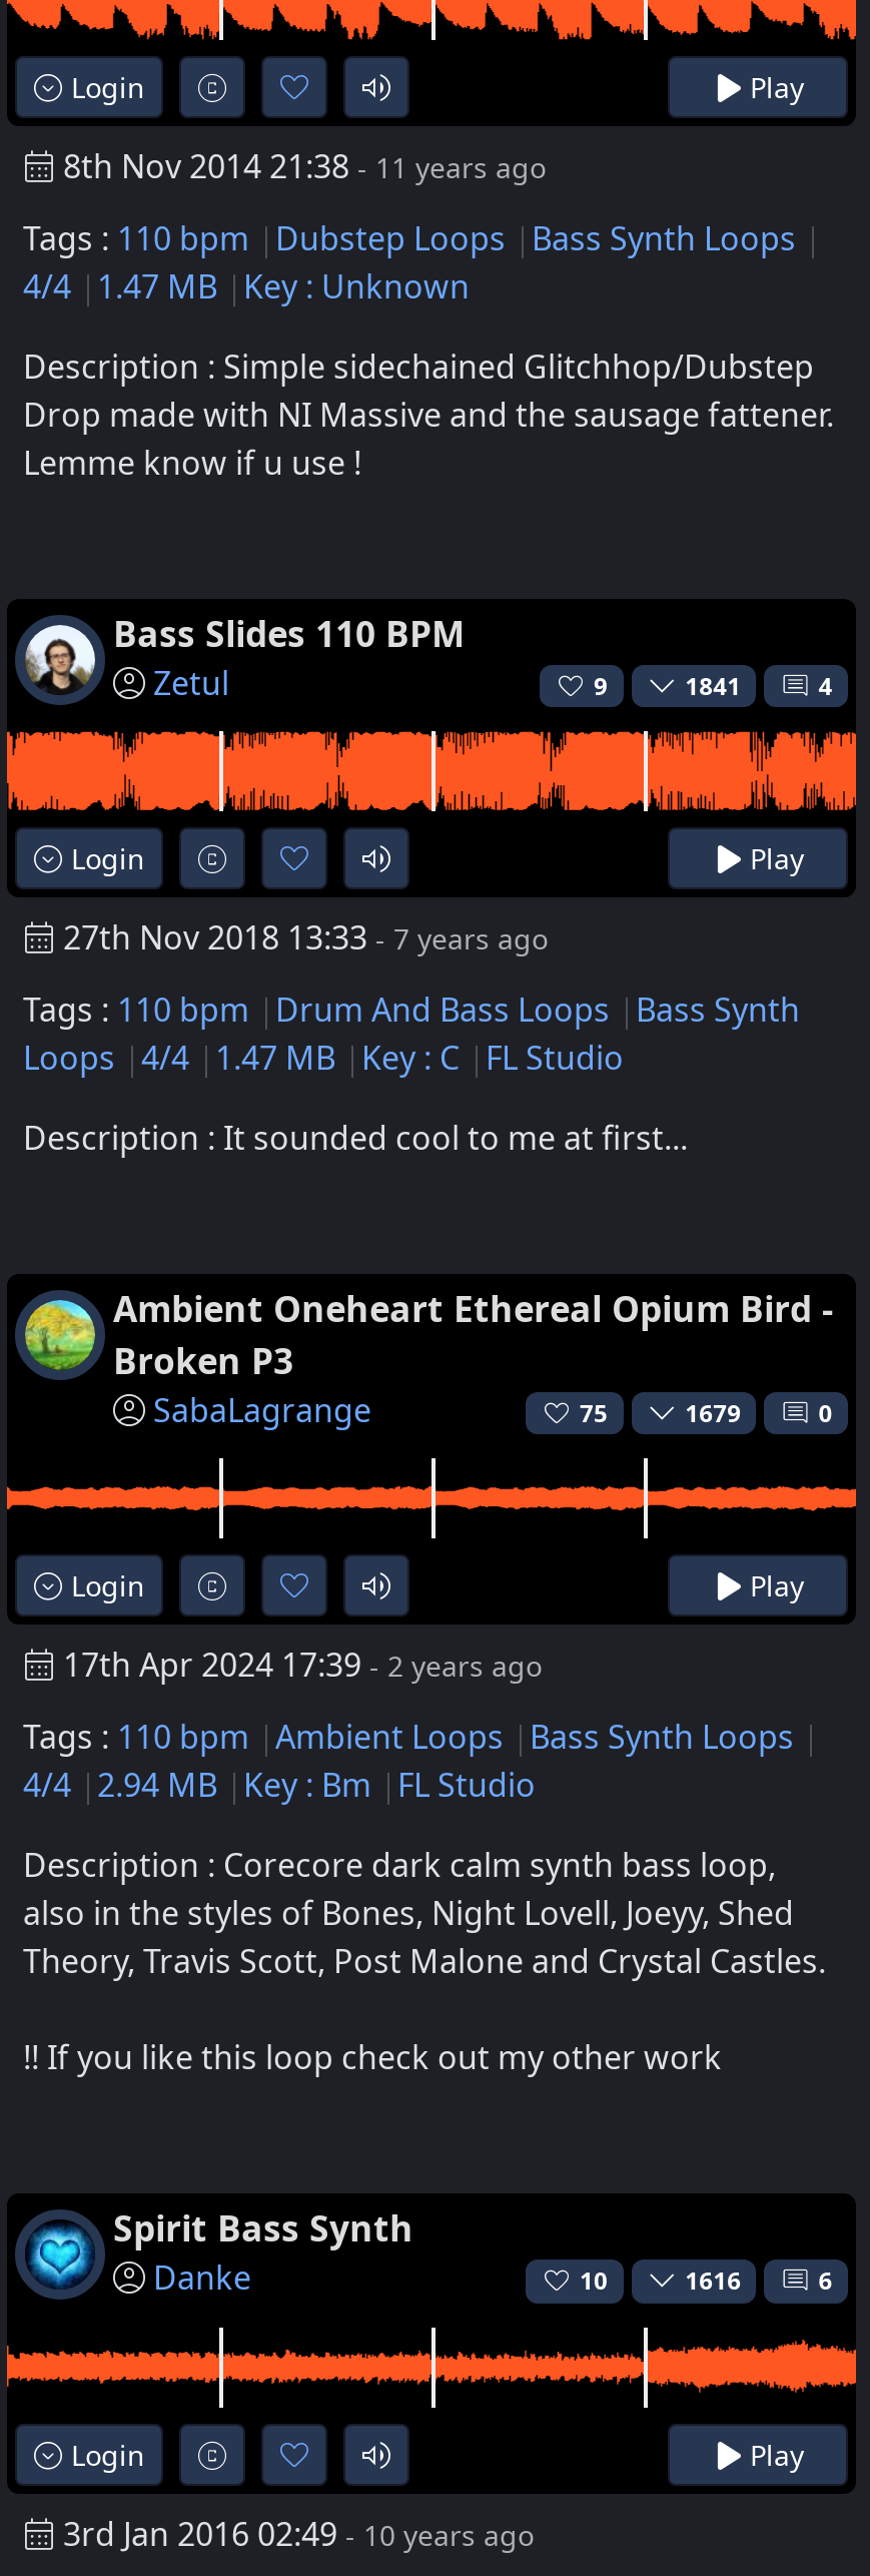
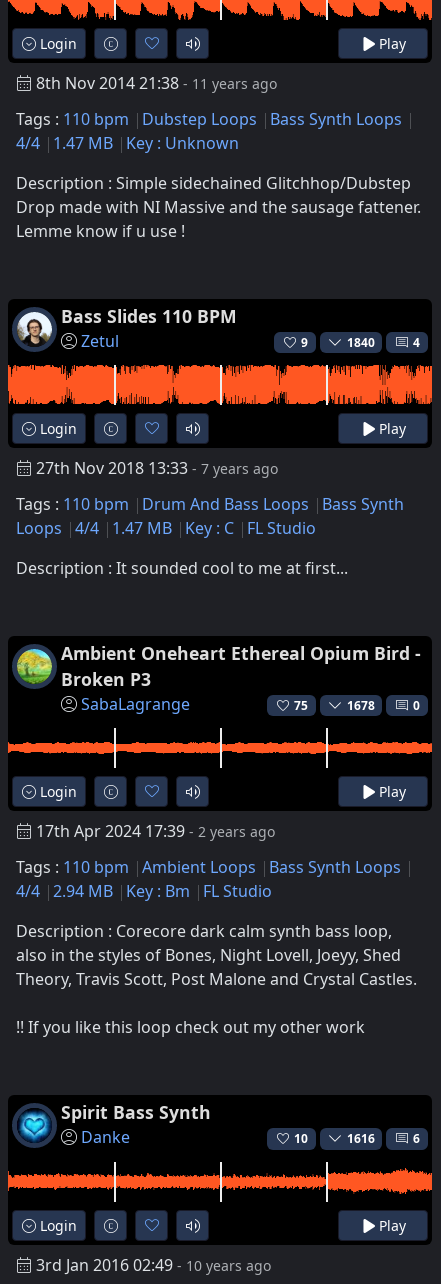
[685,669,741,703] 1841 -> [347,334,375,351] 1840
[685,1396,741,1430] 1679 -> [347,697,375,714] 1678

